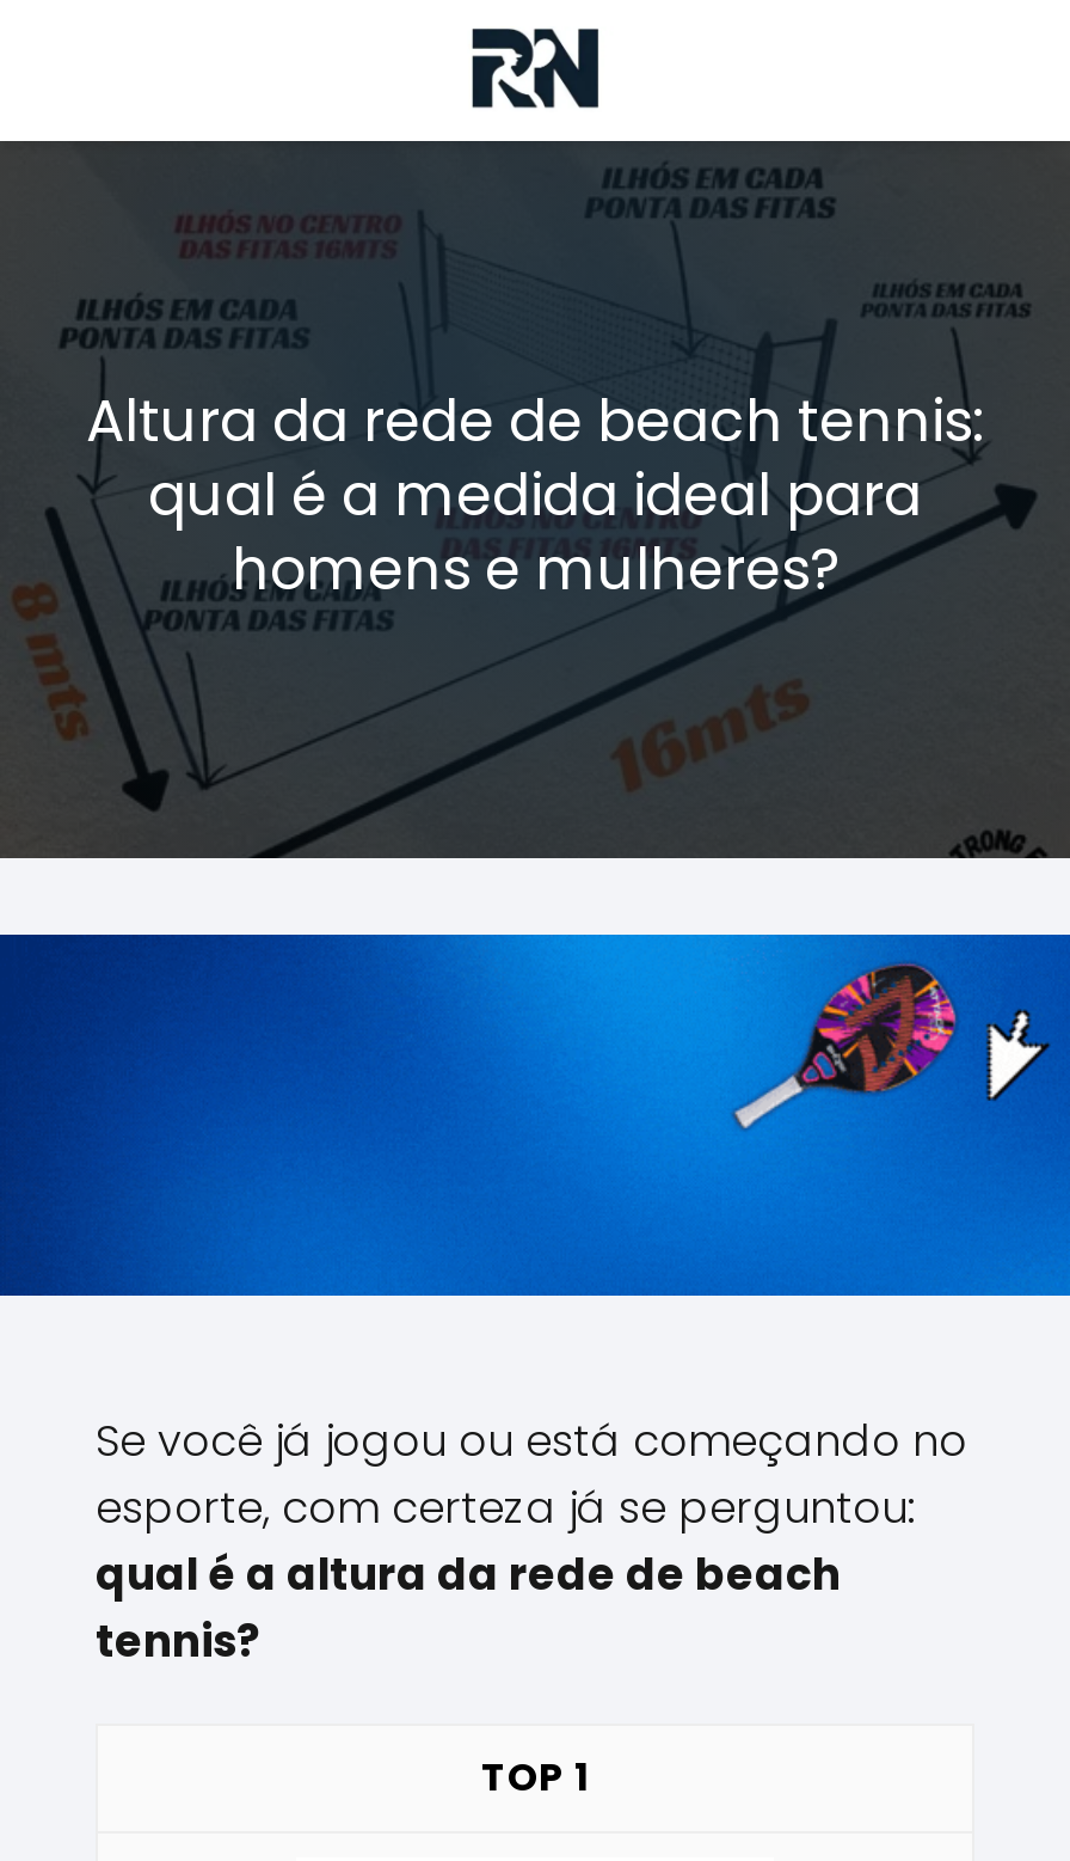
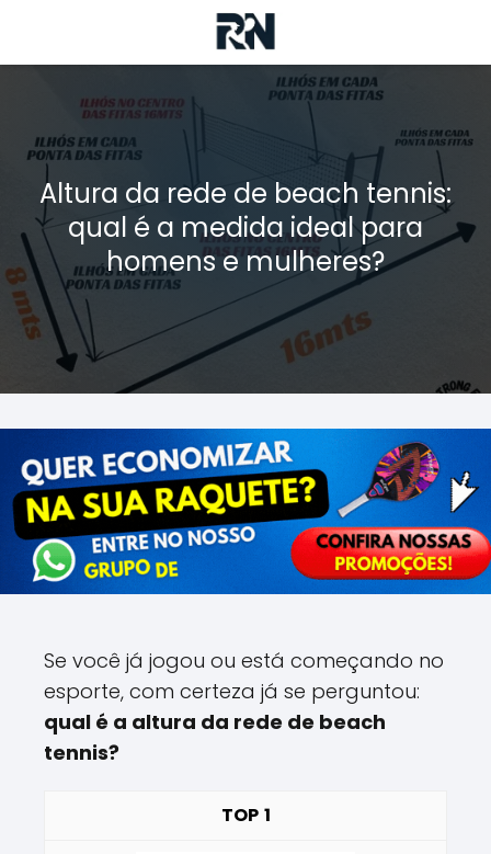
[29,961,1063,1269] [image] -> [12,440,488,583] [image]

